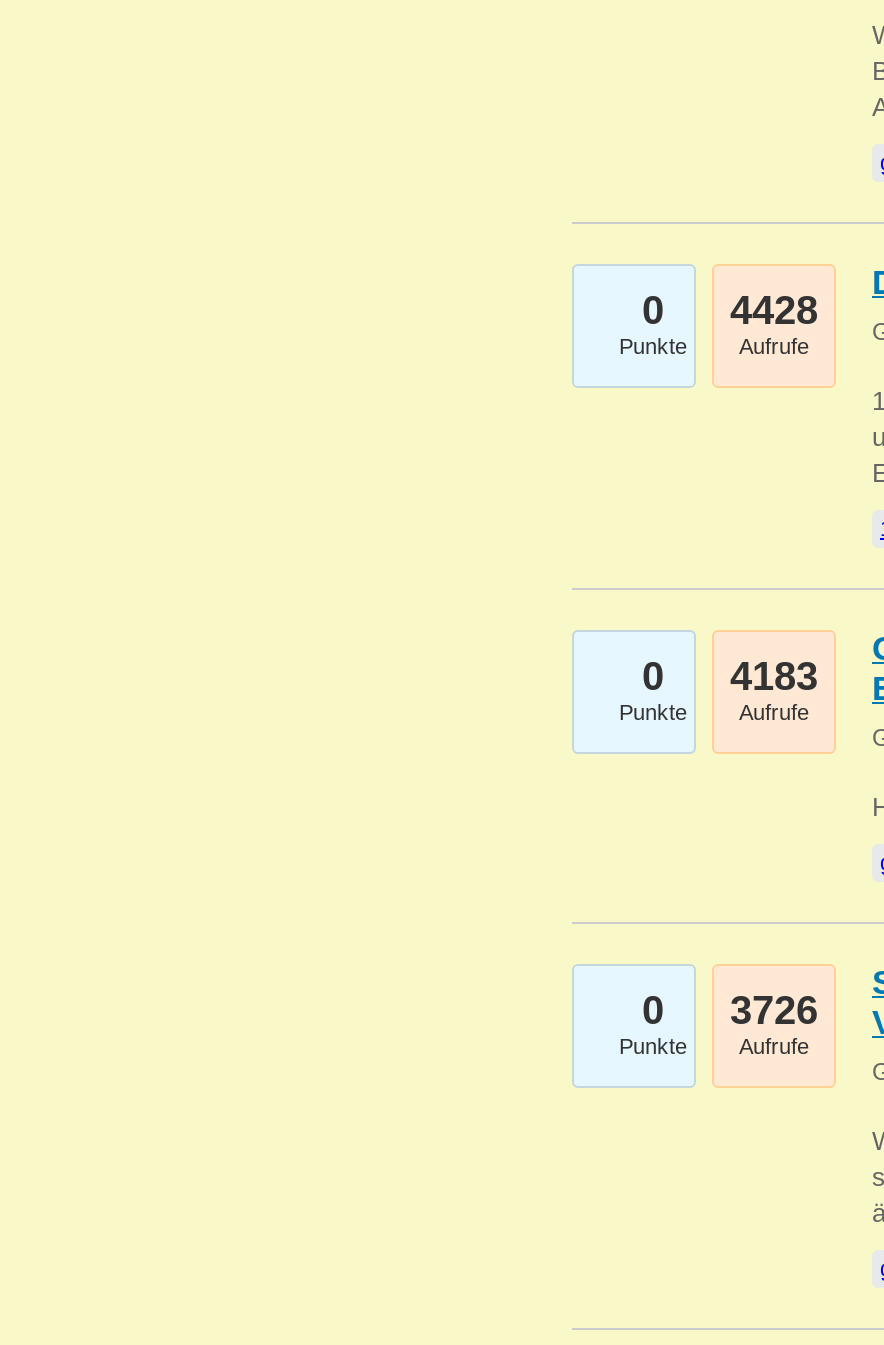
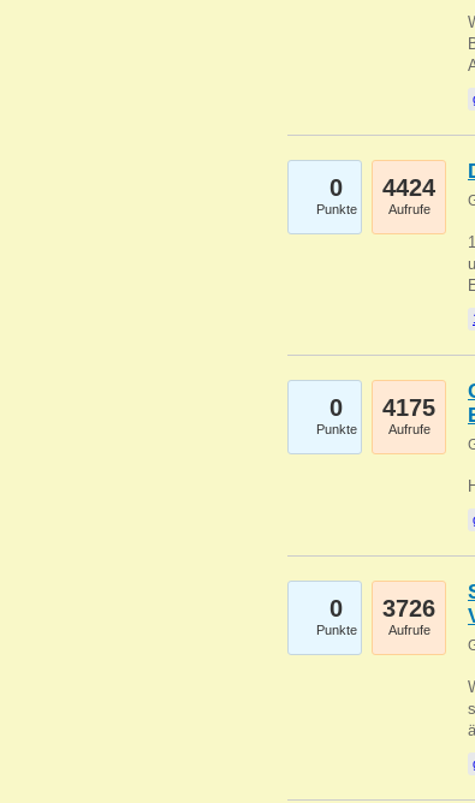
[730,288,818,332] 4428 -> [382,174,435,201] 4424
[730,654,818,698] 4183 -> [382,394,435,421] 4175

